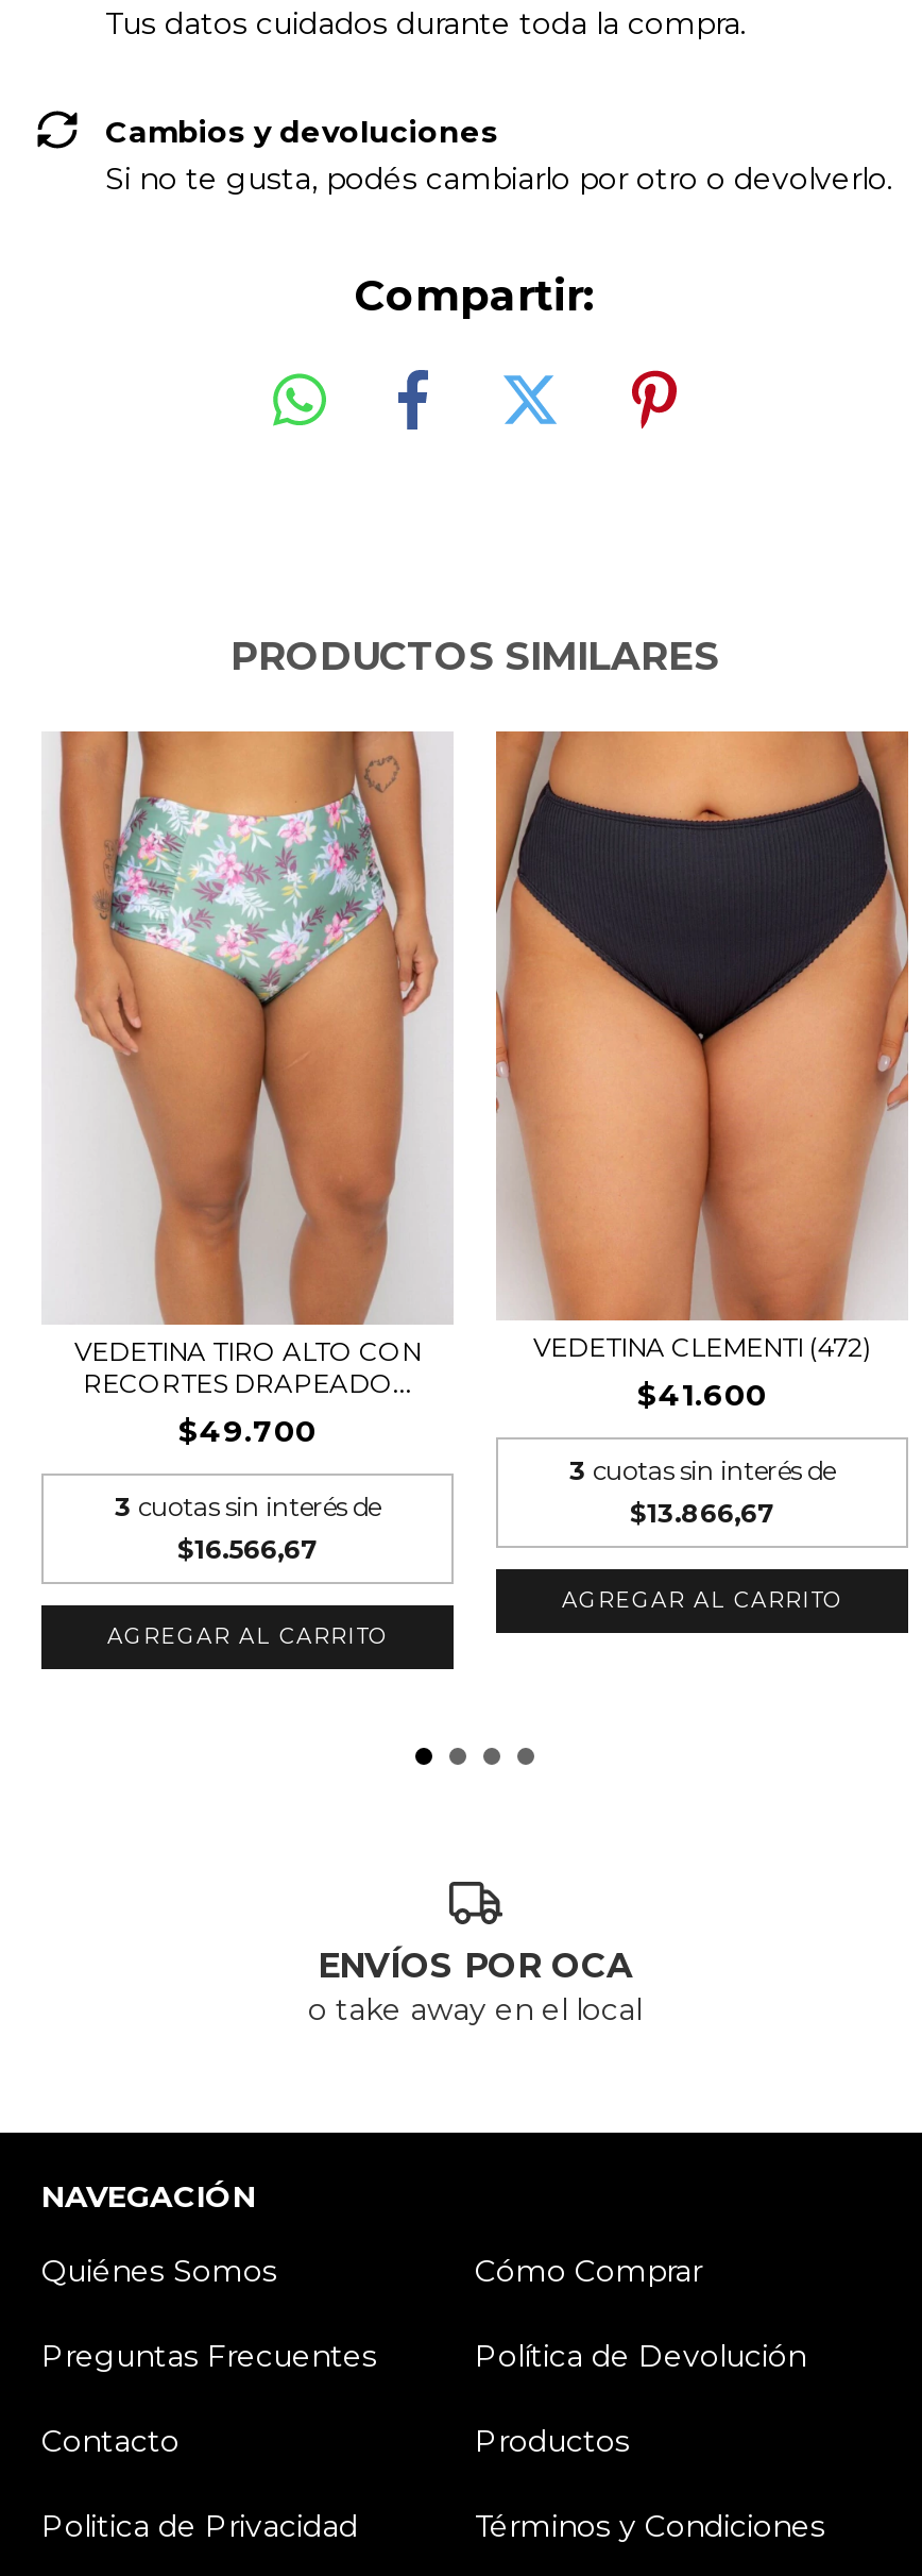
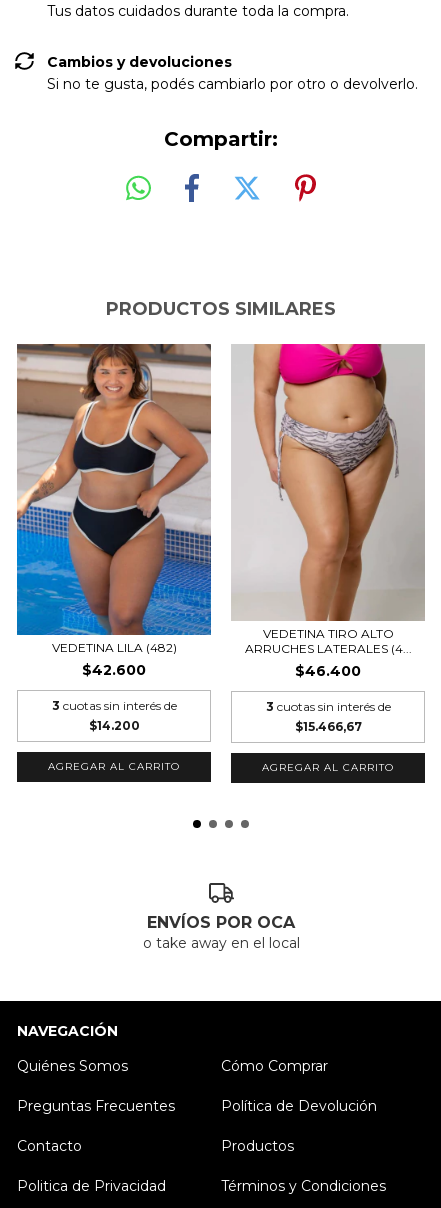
[41,729,454,1450] [image] | VEDETINA TIRO ALTO CON | RECORTES DRAPEADO... | $49.700 -> [16,343,212,678] [image] | VEDETINA LILA (482) | $42.600
[494,729,908,1413] [image] | VEDETINA CLEMENTI (472) | $41.600 -> [232,343,425,680] [image] | VEDETINA TIRO ALTO | ARRUCHES LATERALES (4... | $46.400
[630,1496,774,1528] $13.866,67 -> [294,719,361,734] $15.466,67
[177,1533,318,1565] $16.566,67 -> [88,717,139,732] $14.200

